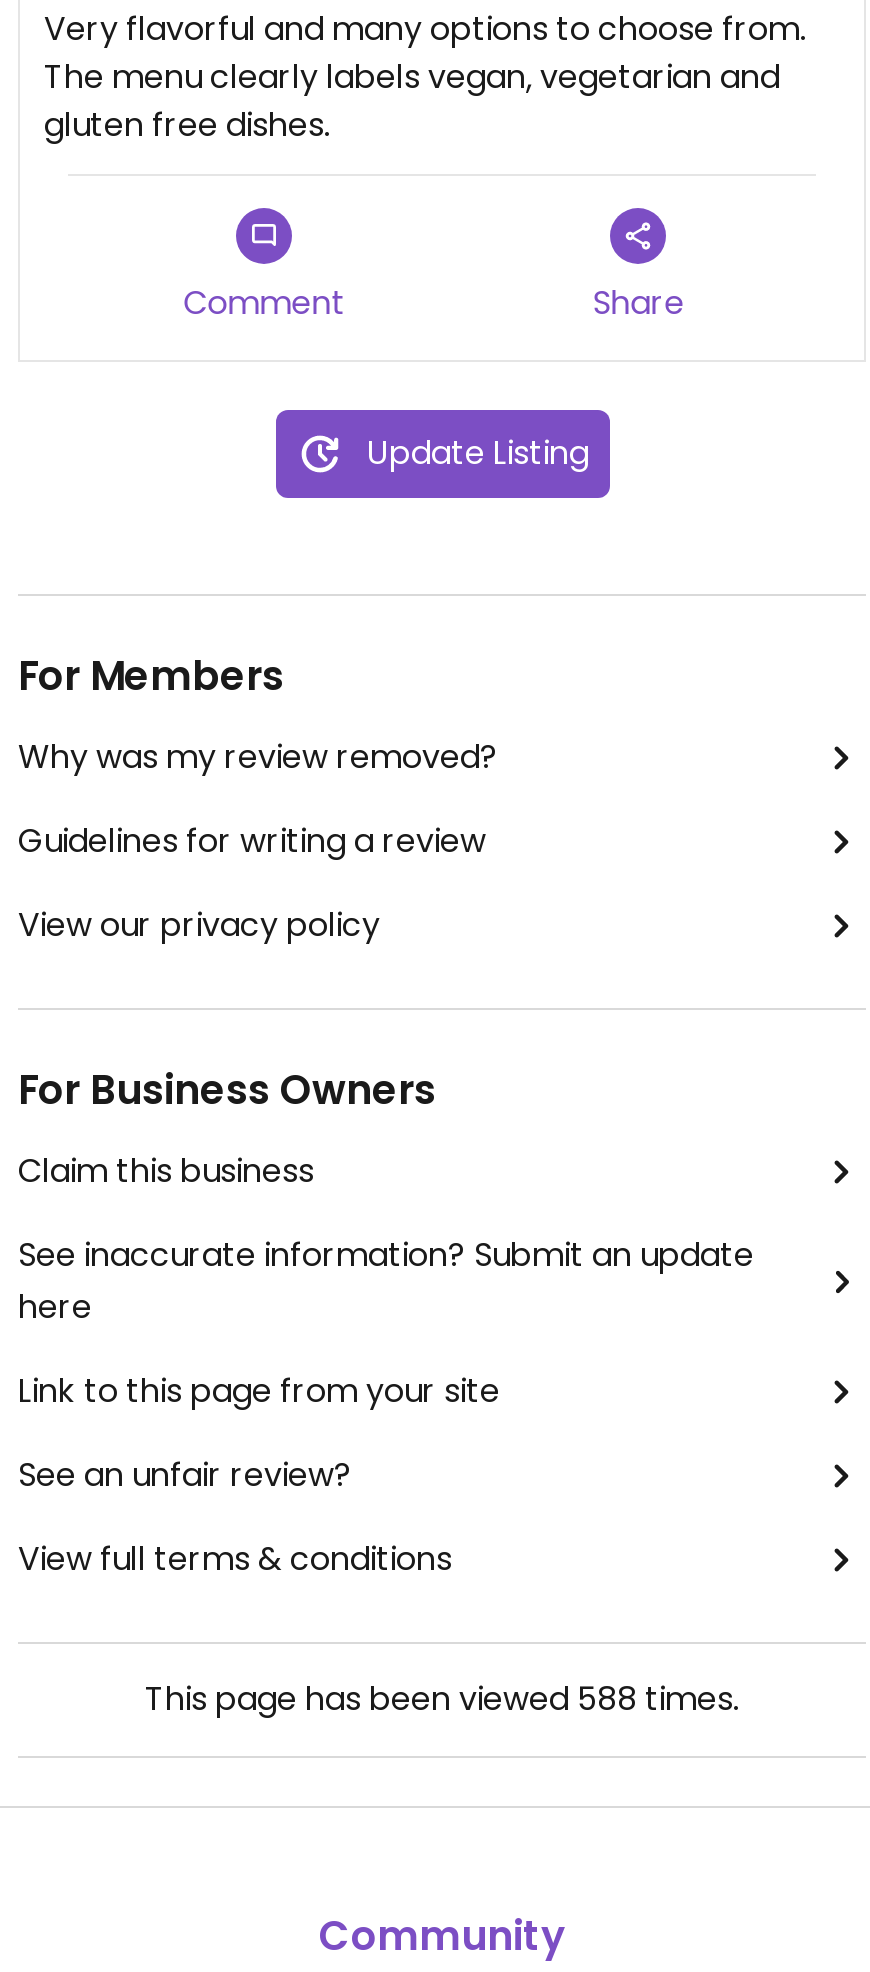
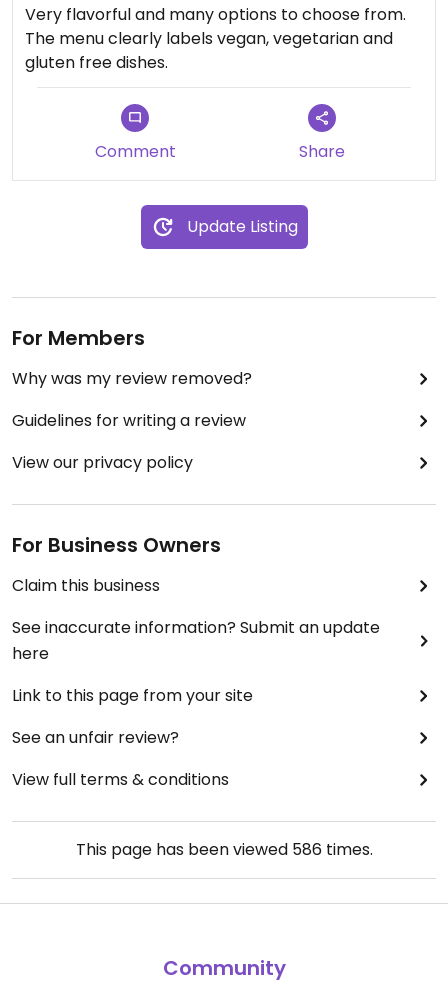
[145,1676,739,1722] This page has been viewed 588 times. -> [75,838,372,861] This page has been viewed 586 times.

